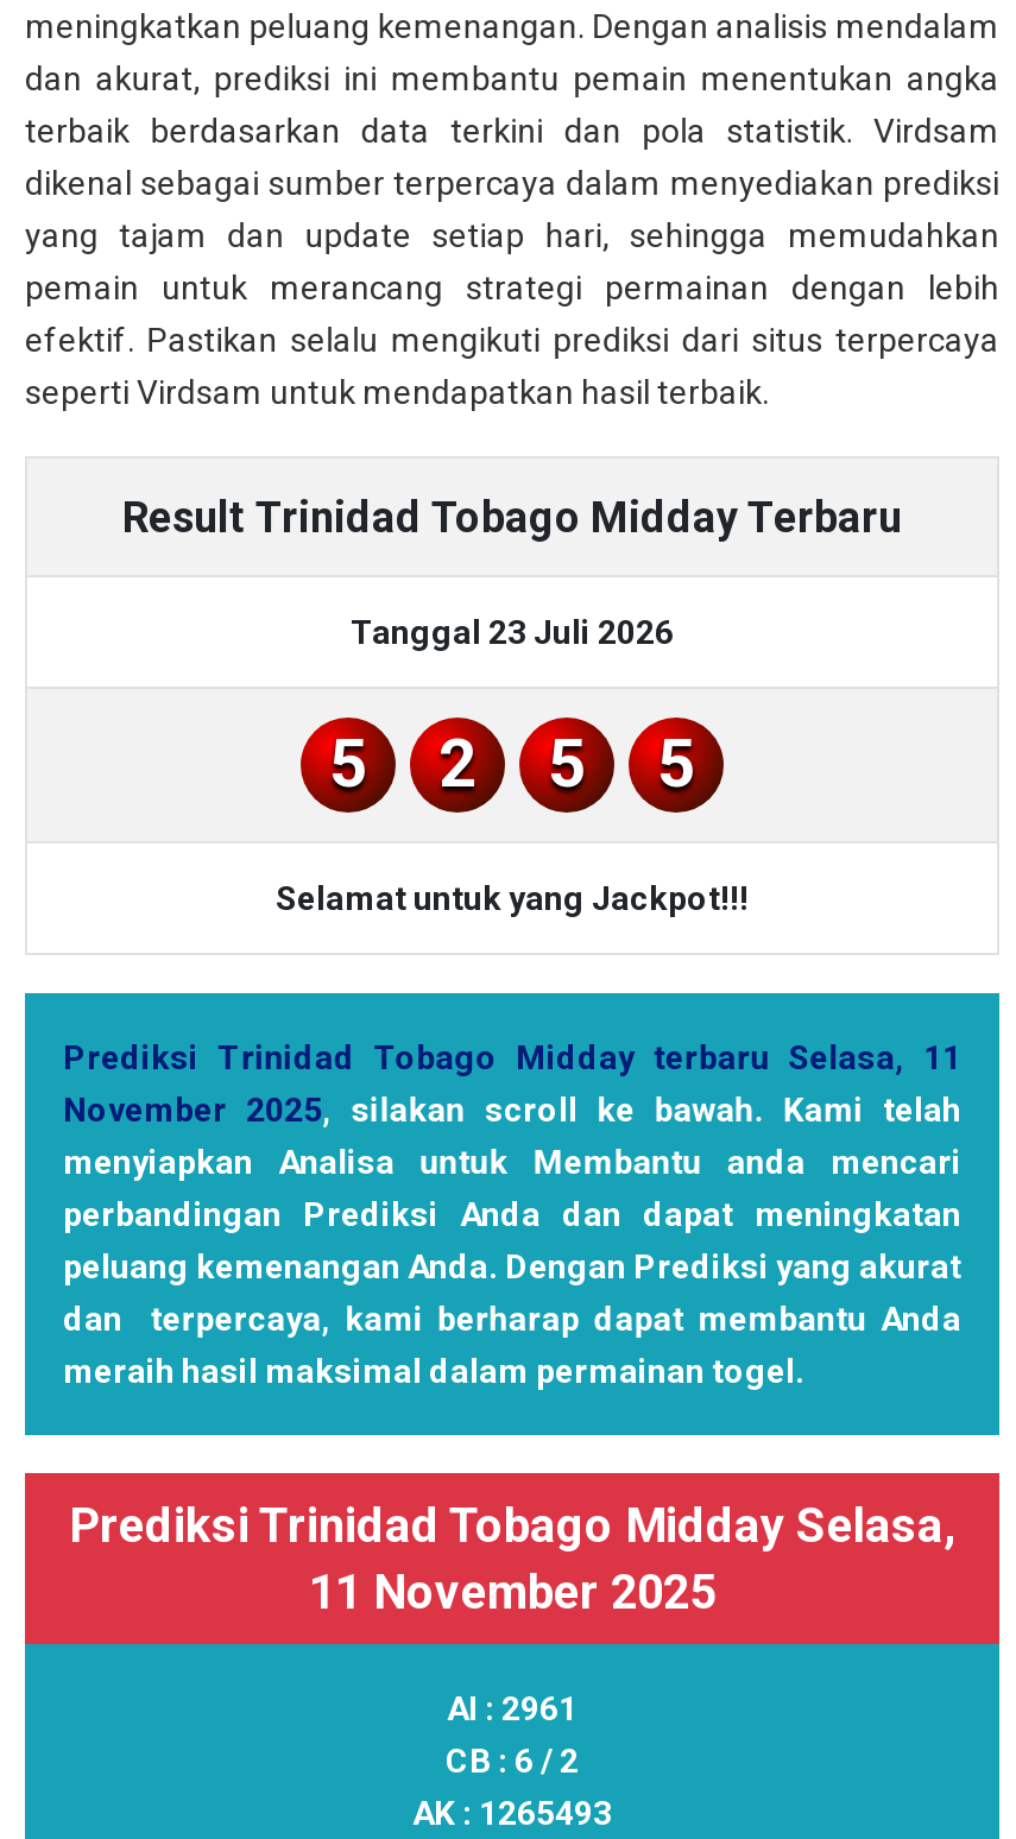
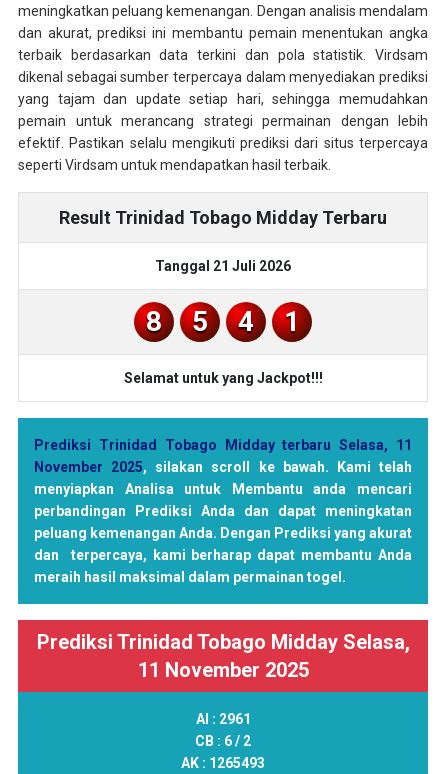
[351,613,674,651] Tanggal 23 Juli 2026 -> [146,258,291,338] Tanggal 21 Juli 2026 | 8
[438,725,695,803] 2 | 5 | 5 -> [238,305,300,338] 4 | 1

